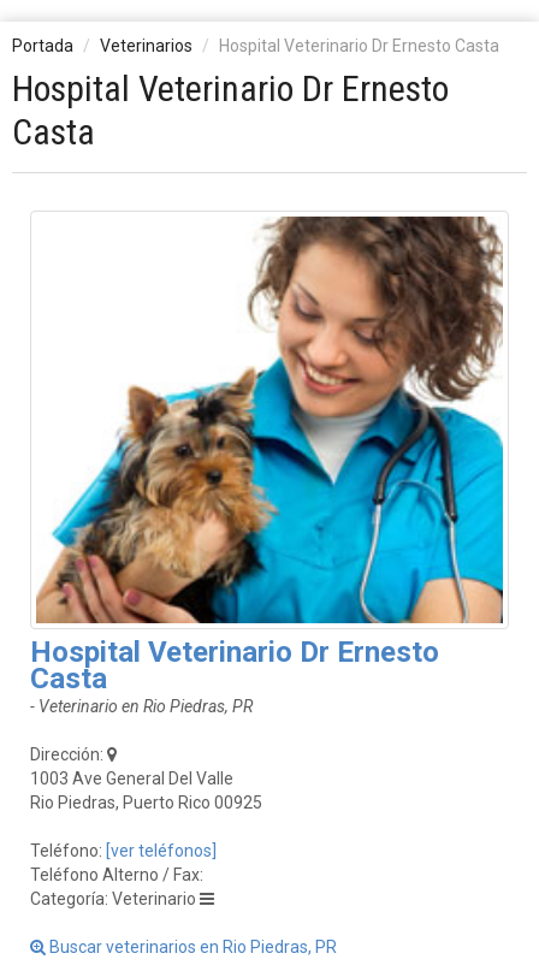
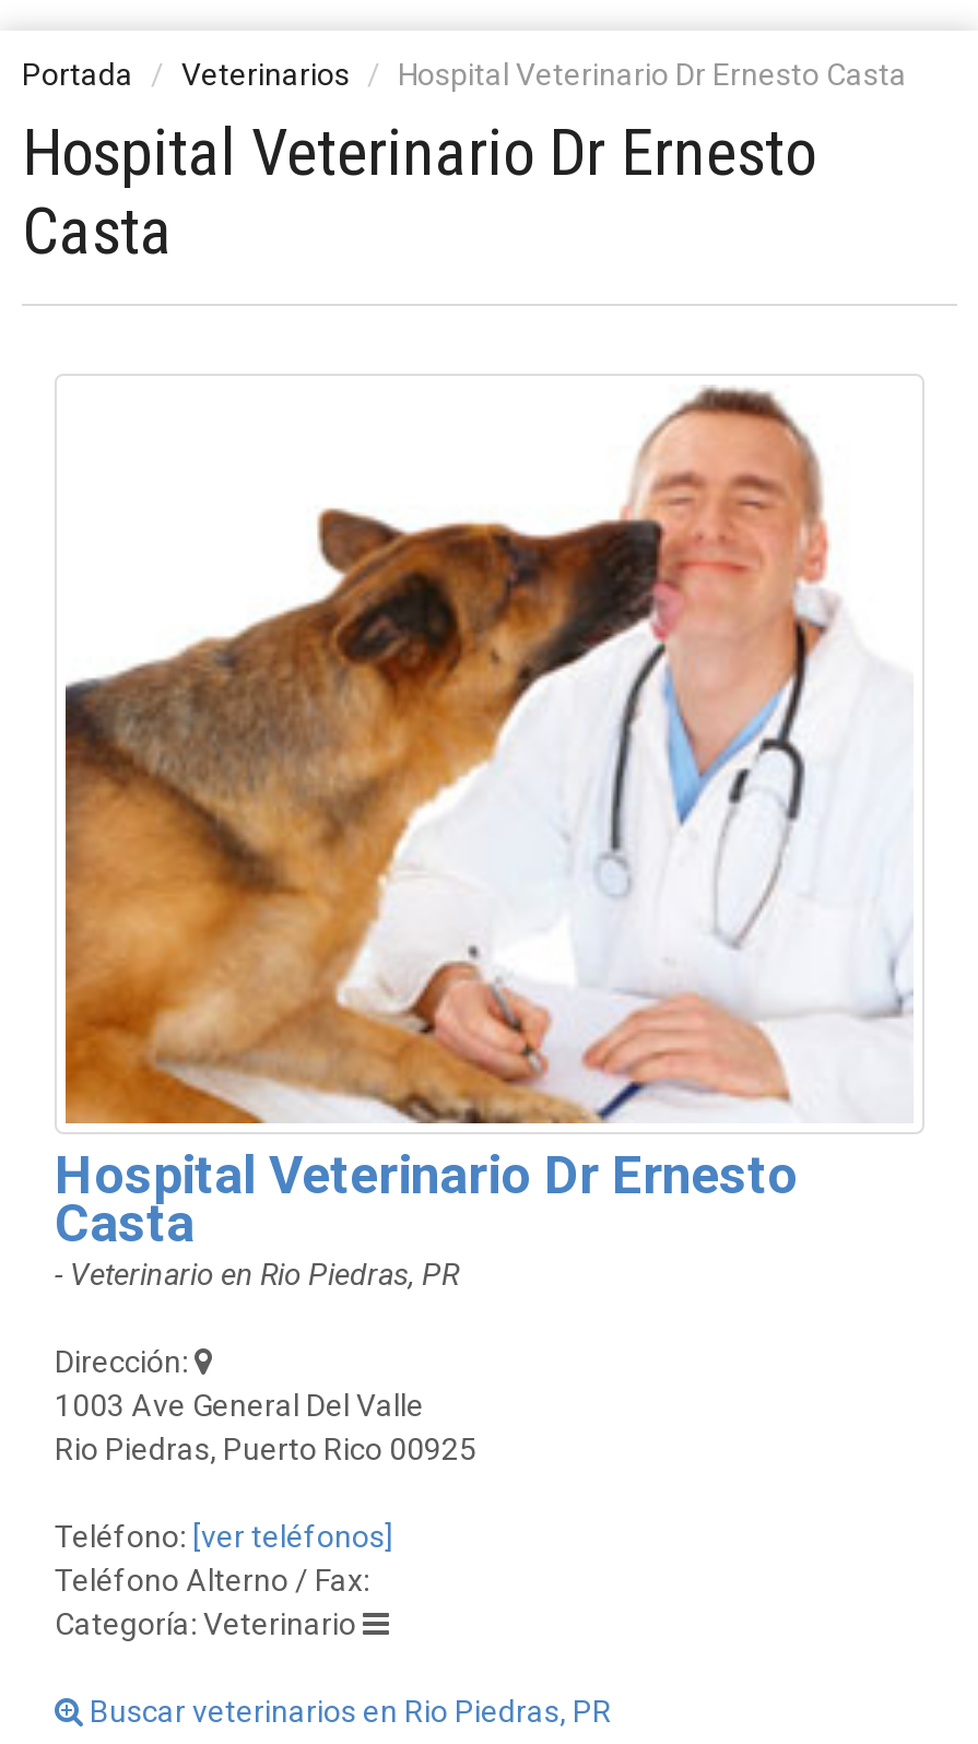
[36,215,504,624] [image] -> [63,385,914,1126] [image]

